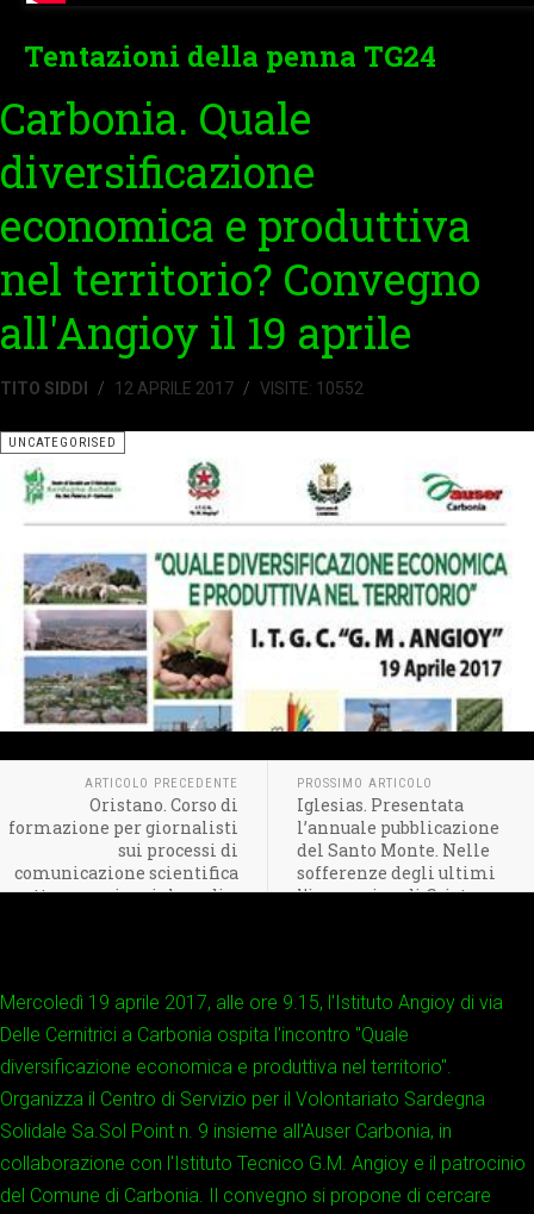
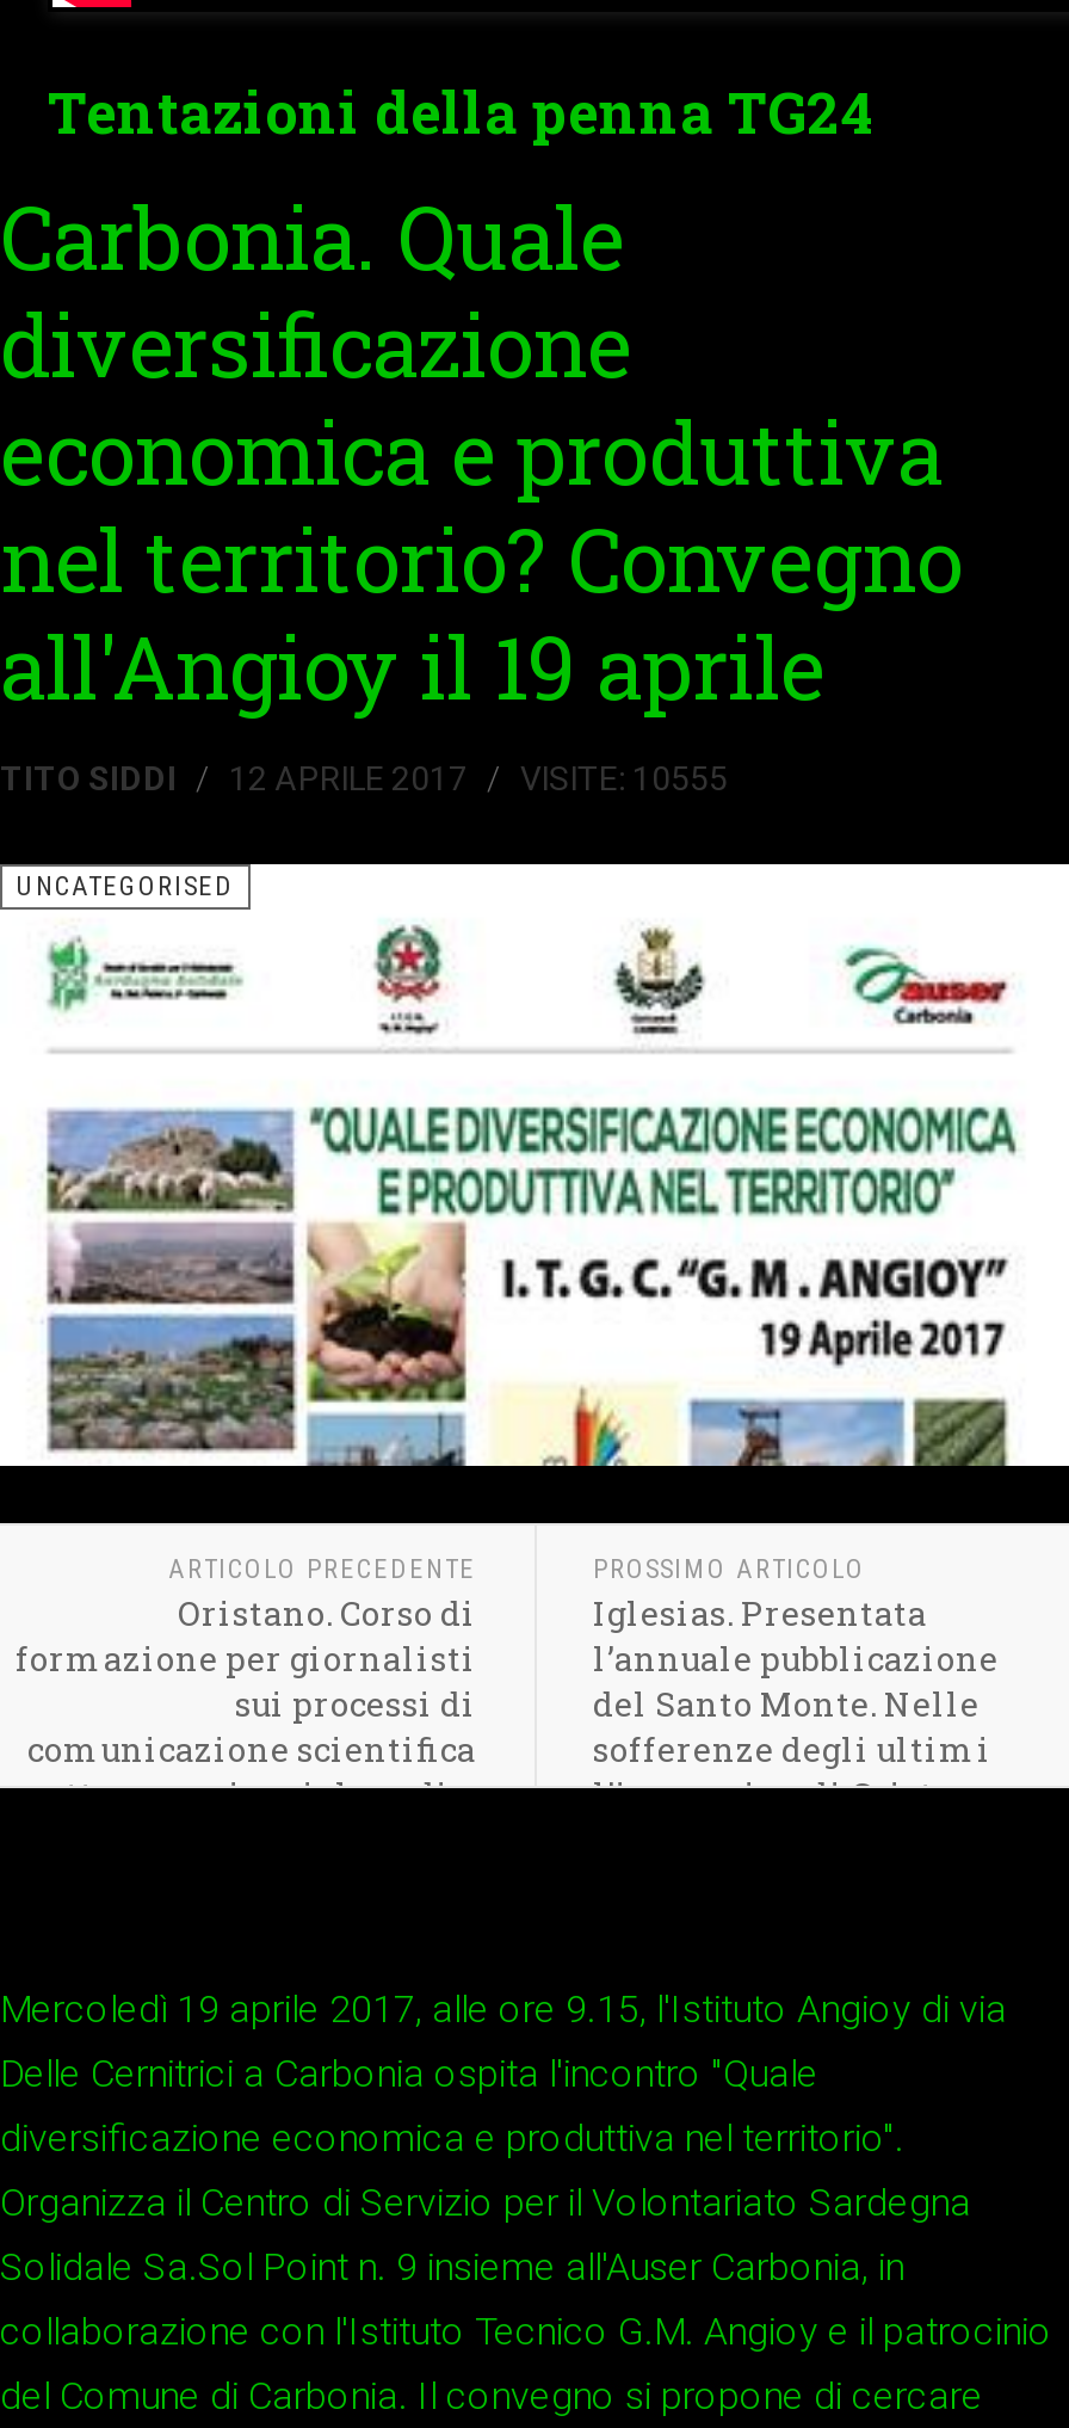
[0,379,364,398] TITO SIDDI 12 APRILE 2017 VISITE: 10552 -> [0,759,728,797] TITO SIDDI 12 APRILE 2017 VISITE: 10555

